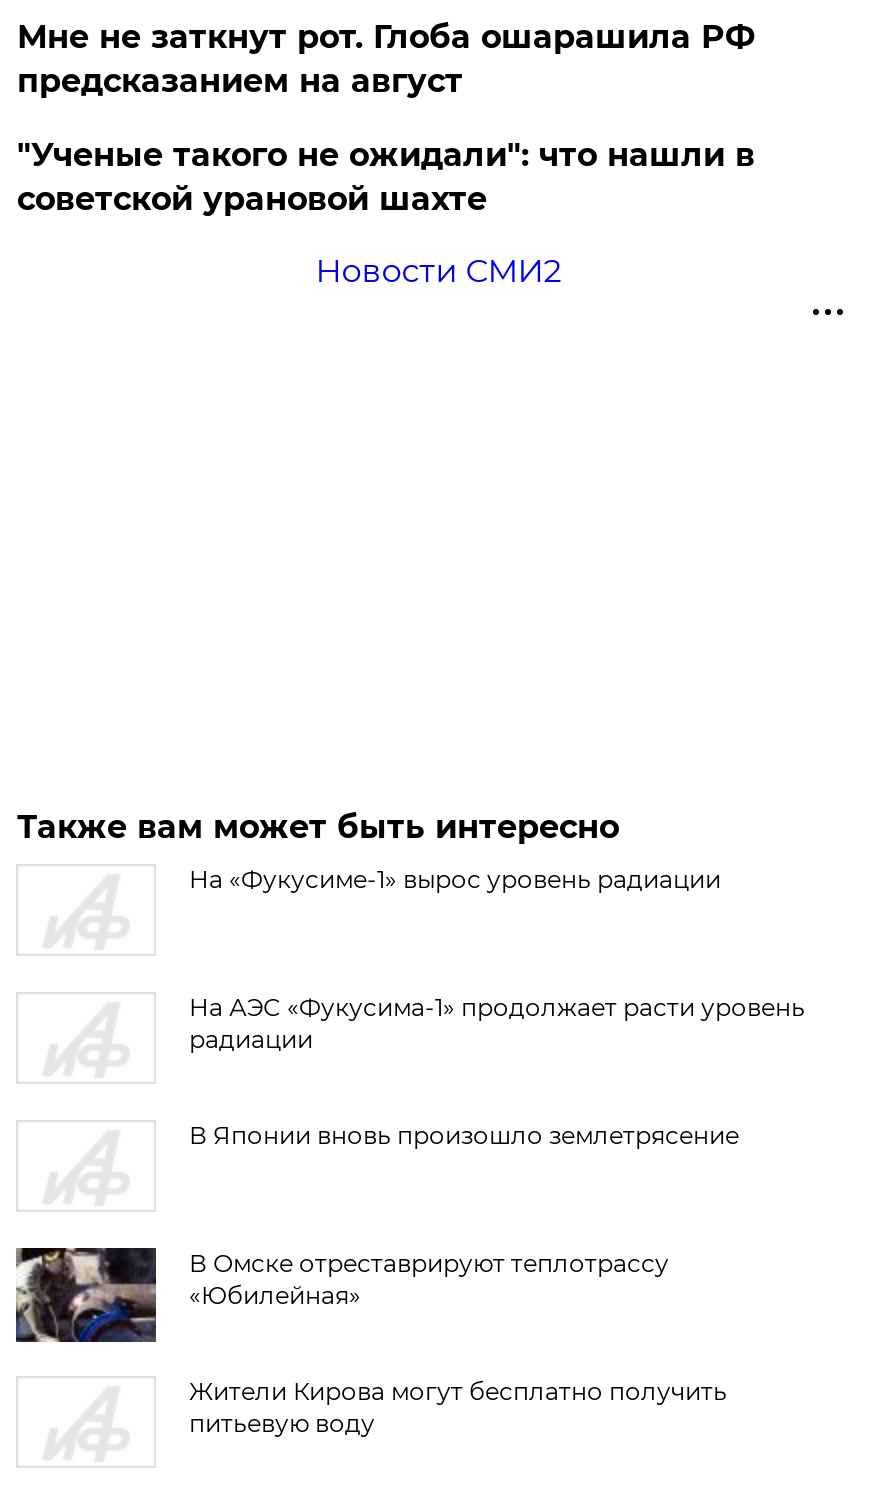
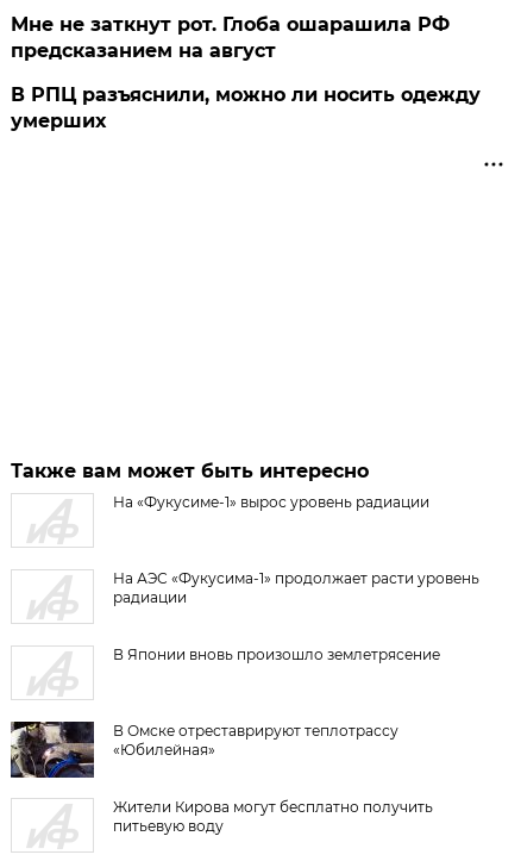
[17,136,755,290] "Ученые такого не ожидали": что нашли в | советской урановой шахте | Новости СМИ2 -> [11,83,481,132] В РПЦ разъяснили, можно ли носить одежду | умерших

